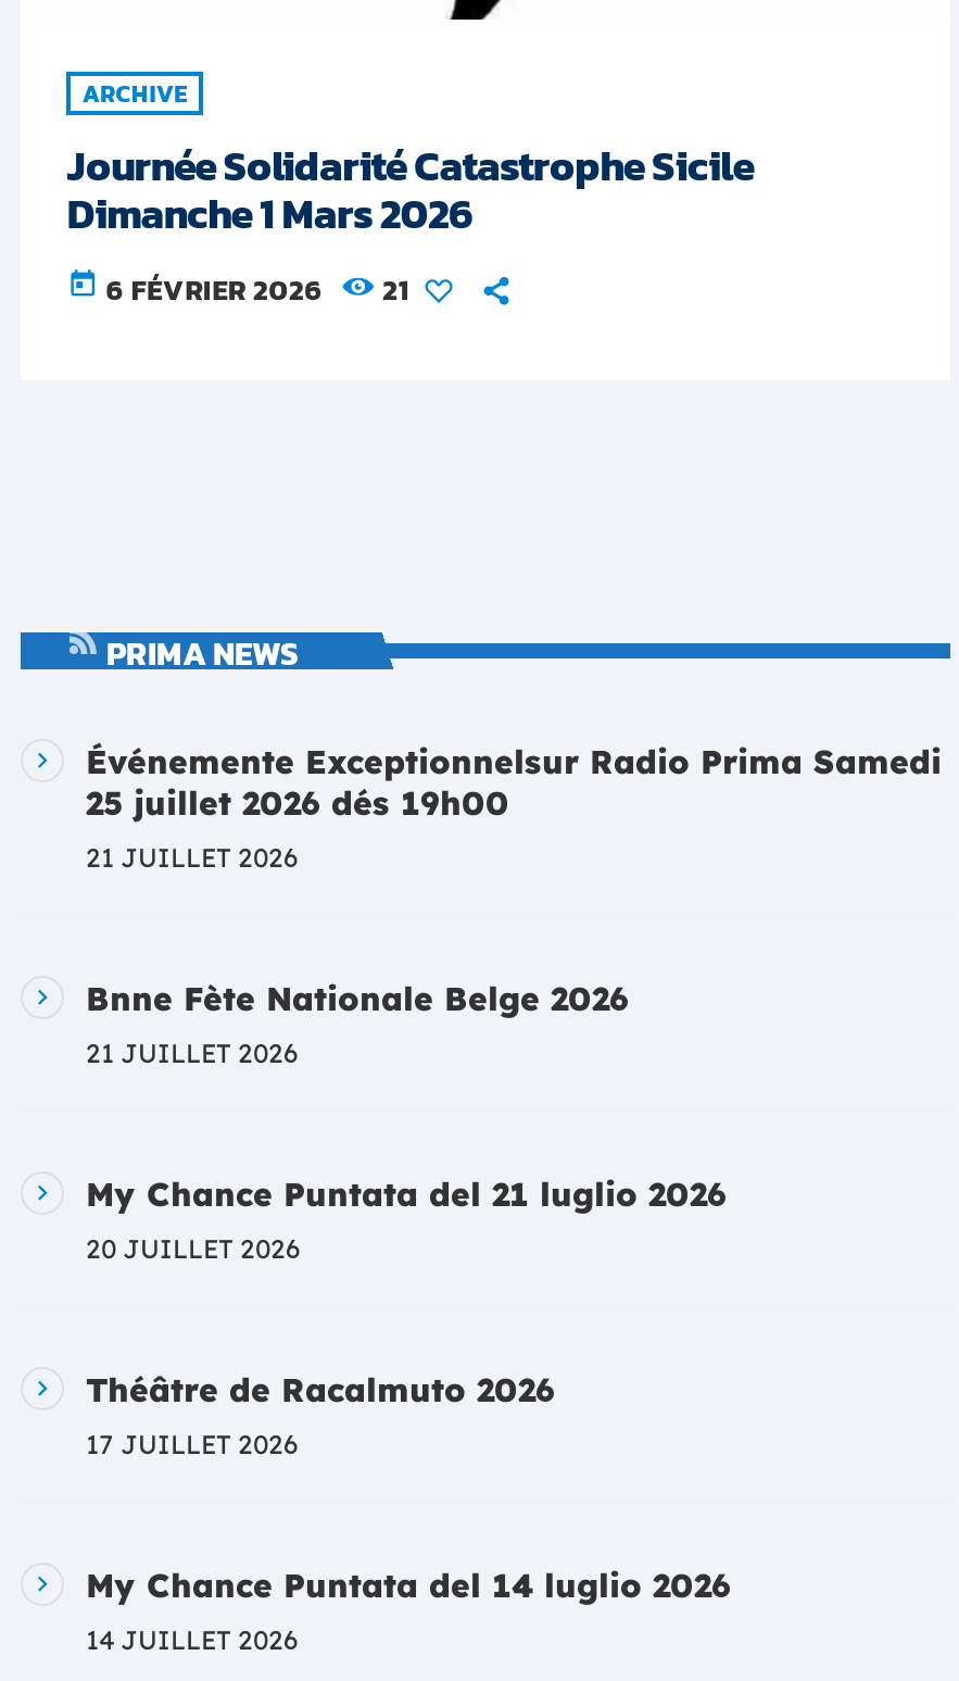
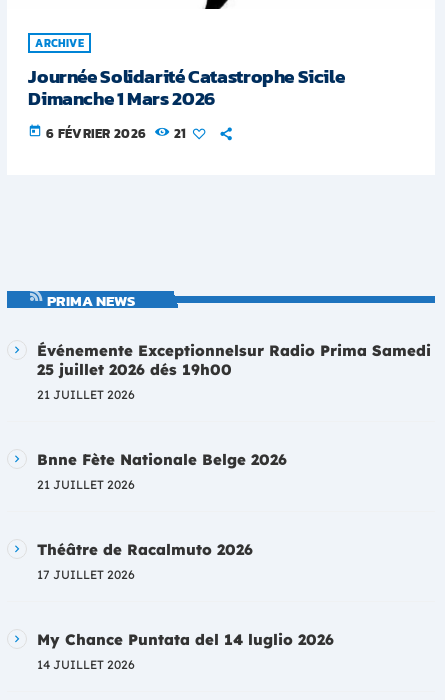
[86,1174,727,1265] My Chance Puntata del 21 luglio 2026 | 20 JUILLET 2026 -> none

